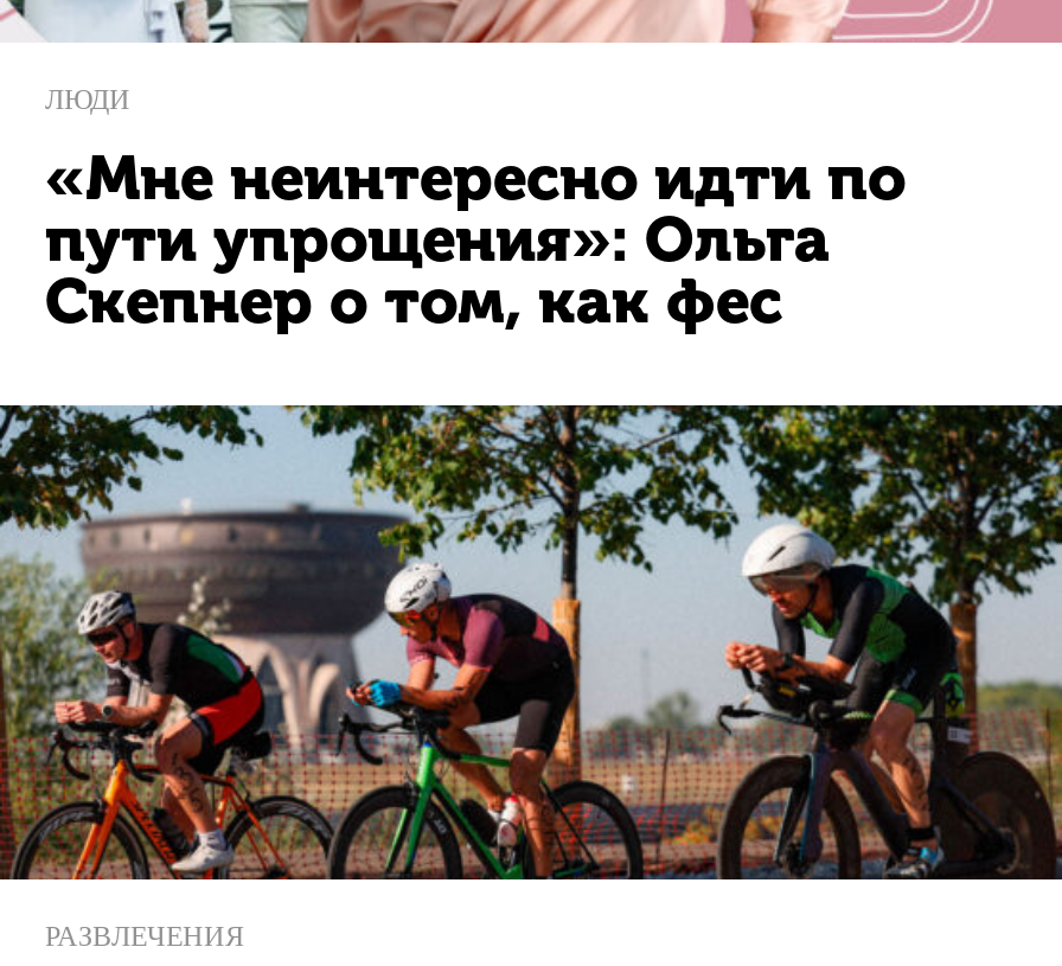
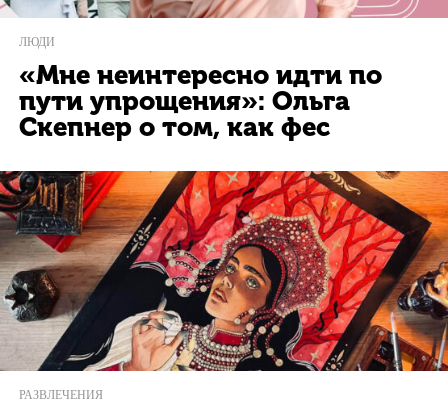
[7,403,1055,882] [image] -> [3,170,445,372] [image]

